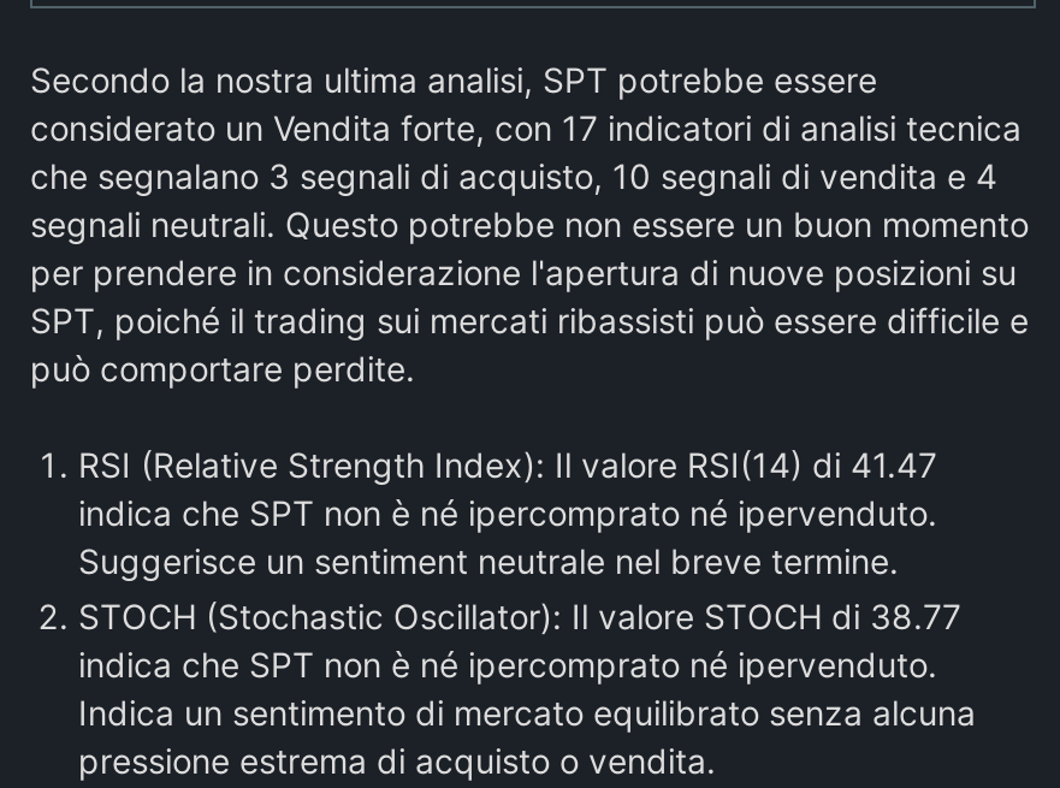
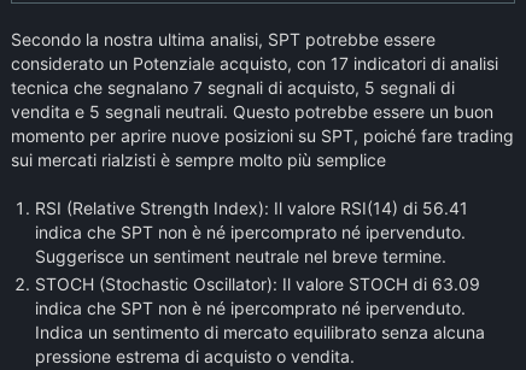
[30,106,1029,387] considerato un Vendita forte, con 17 indicatori di analisi tecnica | che segnalano 3 segnali di acquisto, 10 segnali di vendita e 4 | segnali neutrali. Questo potrebbe non essere un buon momento | per prendere in considerazione l'apertura di nuove posizioni su | SPT, poiché il trading sui mercati ribassisti può essere difficile e | può comportare perdite. -> [11,52,514,169] considerato un Potenziale acquisto, con 17 indicatori di analisi | tecnica che segnalano 7 segnali di acquisto, 5 segnali di | vendita e 5 segnali neutrali. Questo potrebbe essere un buon | momento per aprire nuove posizioni su SPT, poiché fare trading | sui mercati rialzisti è sempre molto più semplice
[78,443,937,484] RSI (Relative Strength Index): Il valore RSI(14) di 41.47 -> [35,197,468,218] RSI (Relative Strength Index): Il valore RSI(14) di 56.41
[78,594,961,635] STOCH (Stochastic Oscillator): Il valore STOCH di 38.77 -> [35,273,480,293] STOCH (Stochastic Oscillator): Il valore STOCH di 63.09

